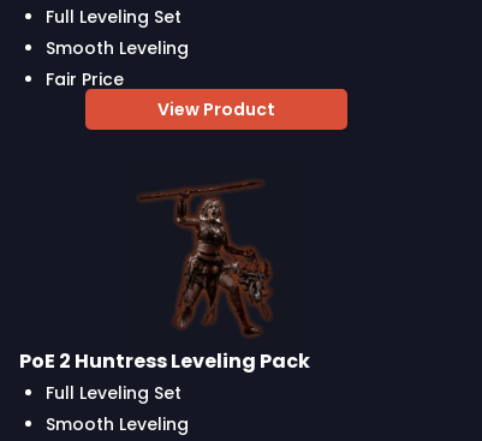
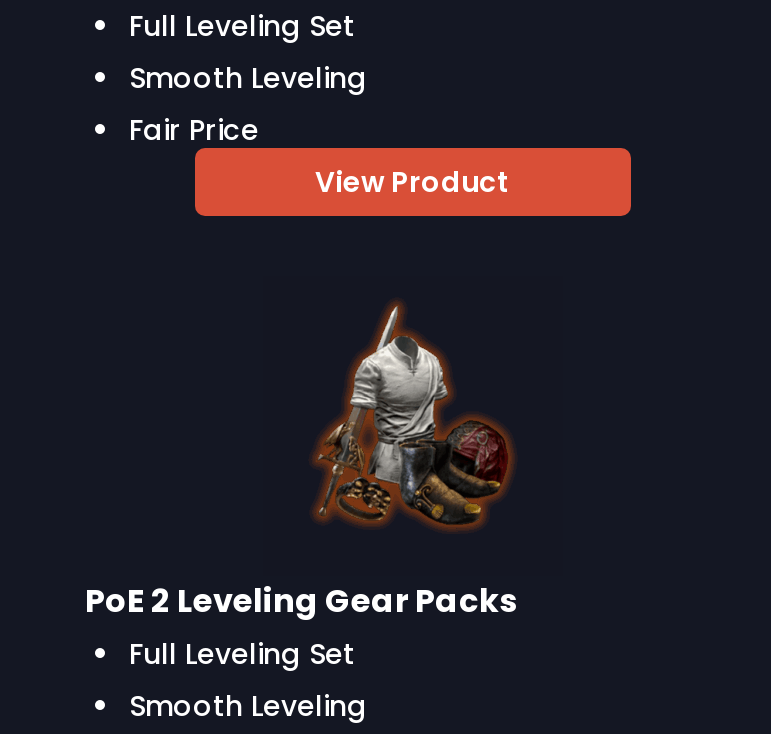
[19,180,310,375] [image] | PoE 2 Huntress Leveling Pack -> [85,300,517,624] [image] | PoE 2 Leveling Gear Packs

